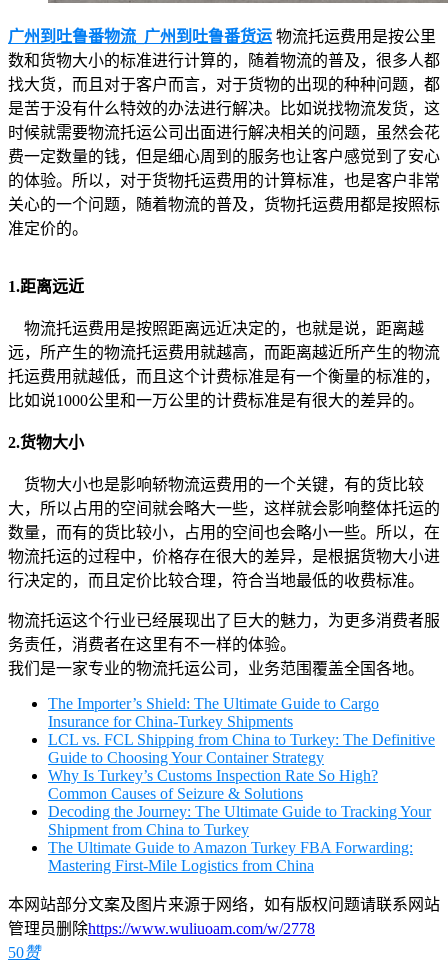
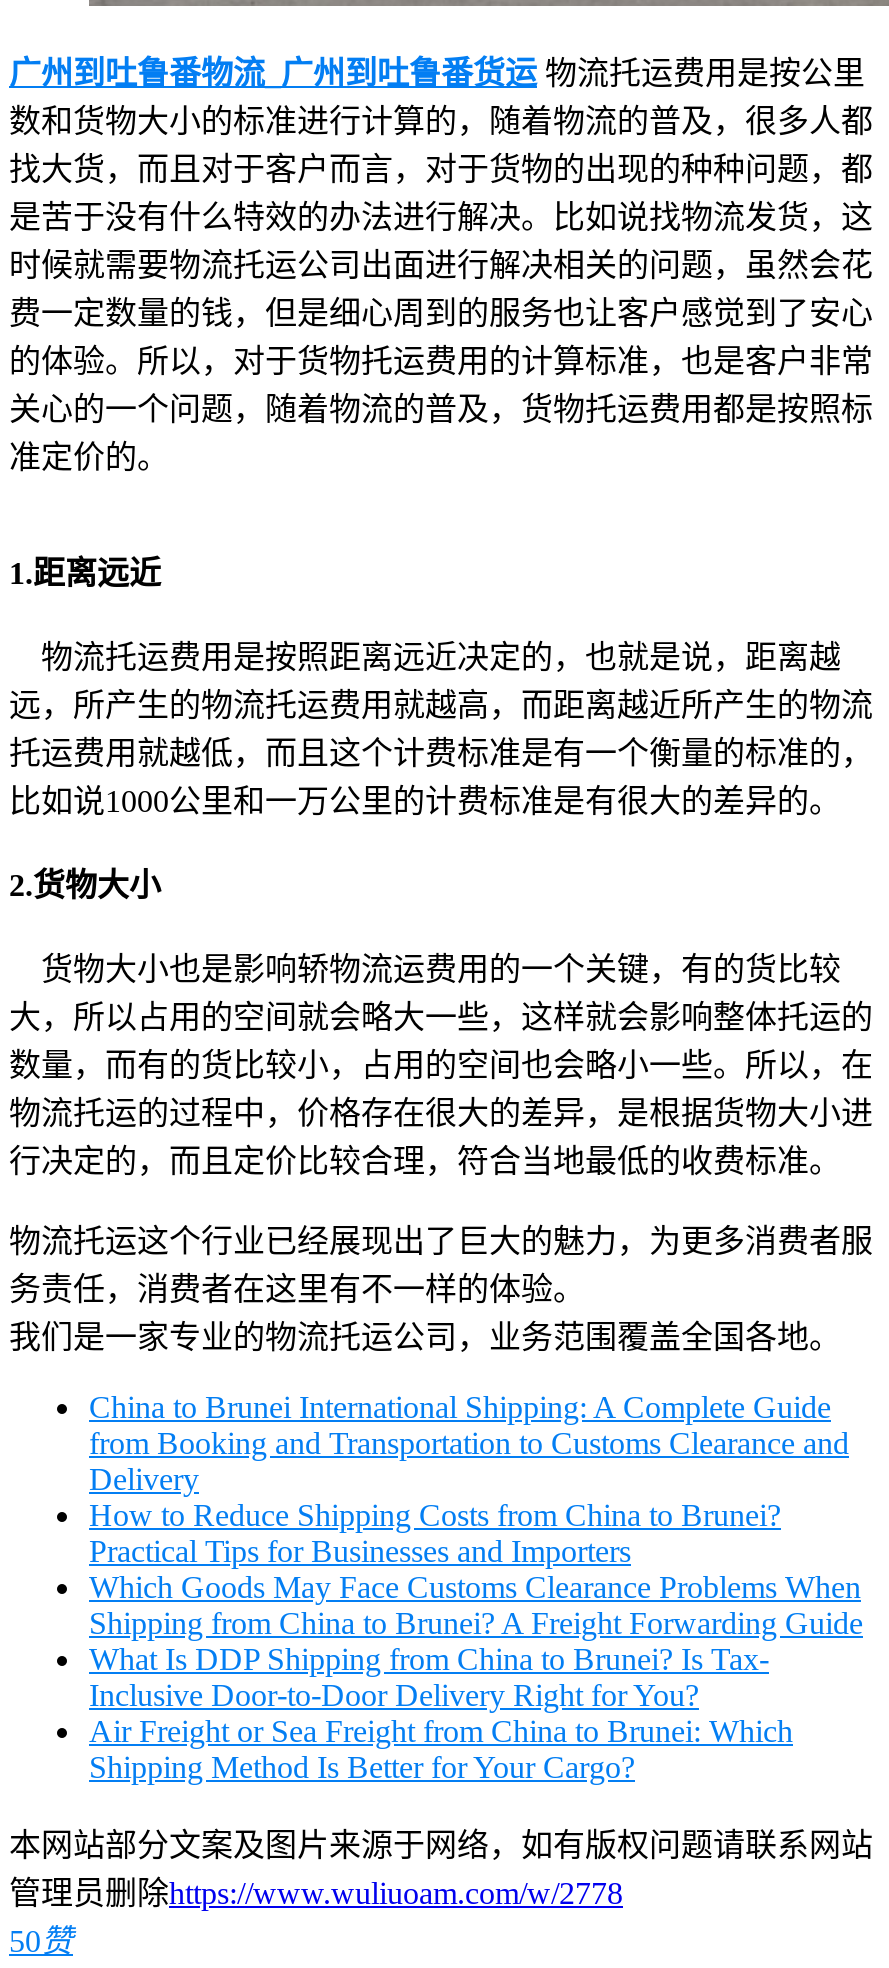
[48,695,435,874] The Importer’s Shield: The Ultimate Guide to Cargo | Insurance for China-Turkey Shipments | LCL vs. FCL Shipping from China to Turkey: The Definitive | Guide to Choosing Your Container Strategy | Why Is Turkey’s Customs Inspection Rate So High? | Common Causes of Seizure & Solutions | Decoding the Journey: The Ultimate Guide to Tracking Your | Shipment from China to Turkey | The Ultimate Guide to Amazon Turkey FBA Forwarding: | Mastering First-Mile Logistics from China -> [89,1390,863,1784] China to Brunei International Shipping: A Complete Guide | from Booking and Transportation to Customs Clearance and | Delivery | How to Reduce Shipping Costs from China to Brunei? | Practical Tips for Businesses and Importers | Which Goods May Face Customs Clearance Problems When | Shipping from China to Brunei? A Freight Forwarding Guide | What Is DDP Shipping from China to Brunei? Is Tax- | Inclusive Door-to-Door Delivery Right for You? | Air Freight or Sea Freight from China to Brunei: Which | Shipping Method Is Better for Your Cargo?

